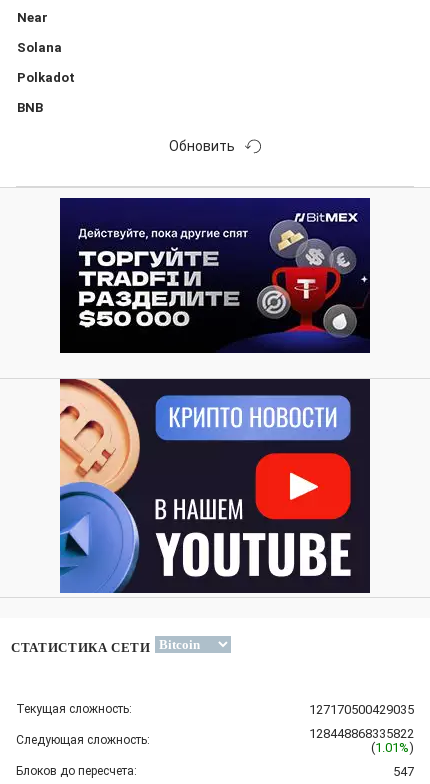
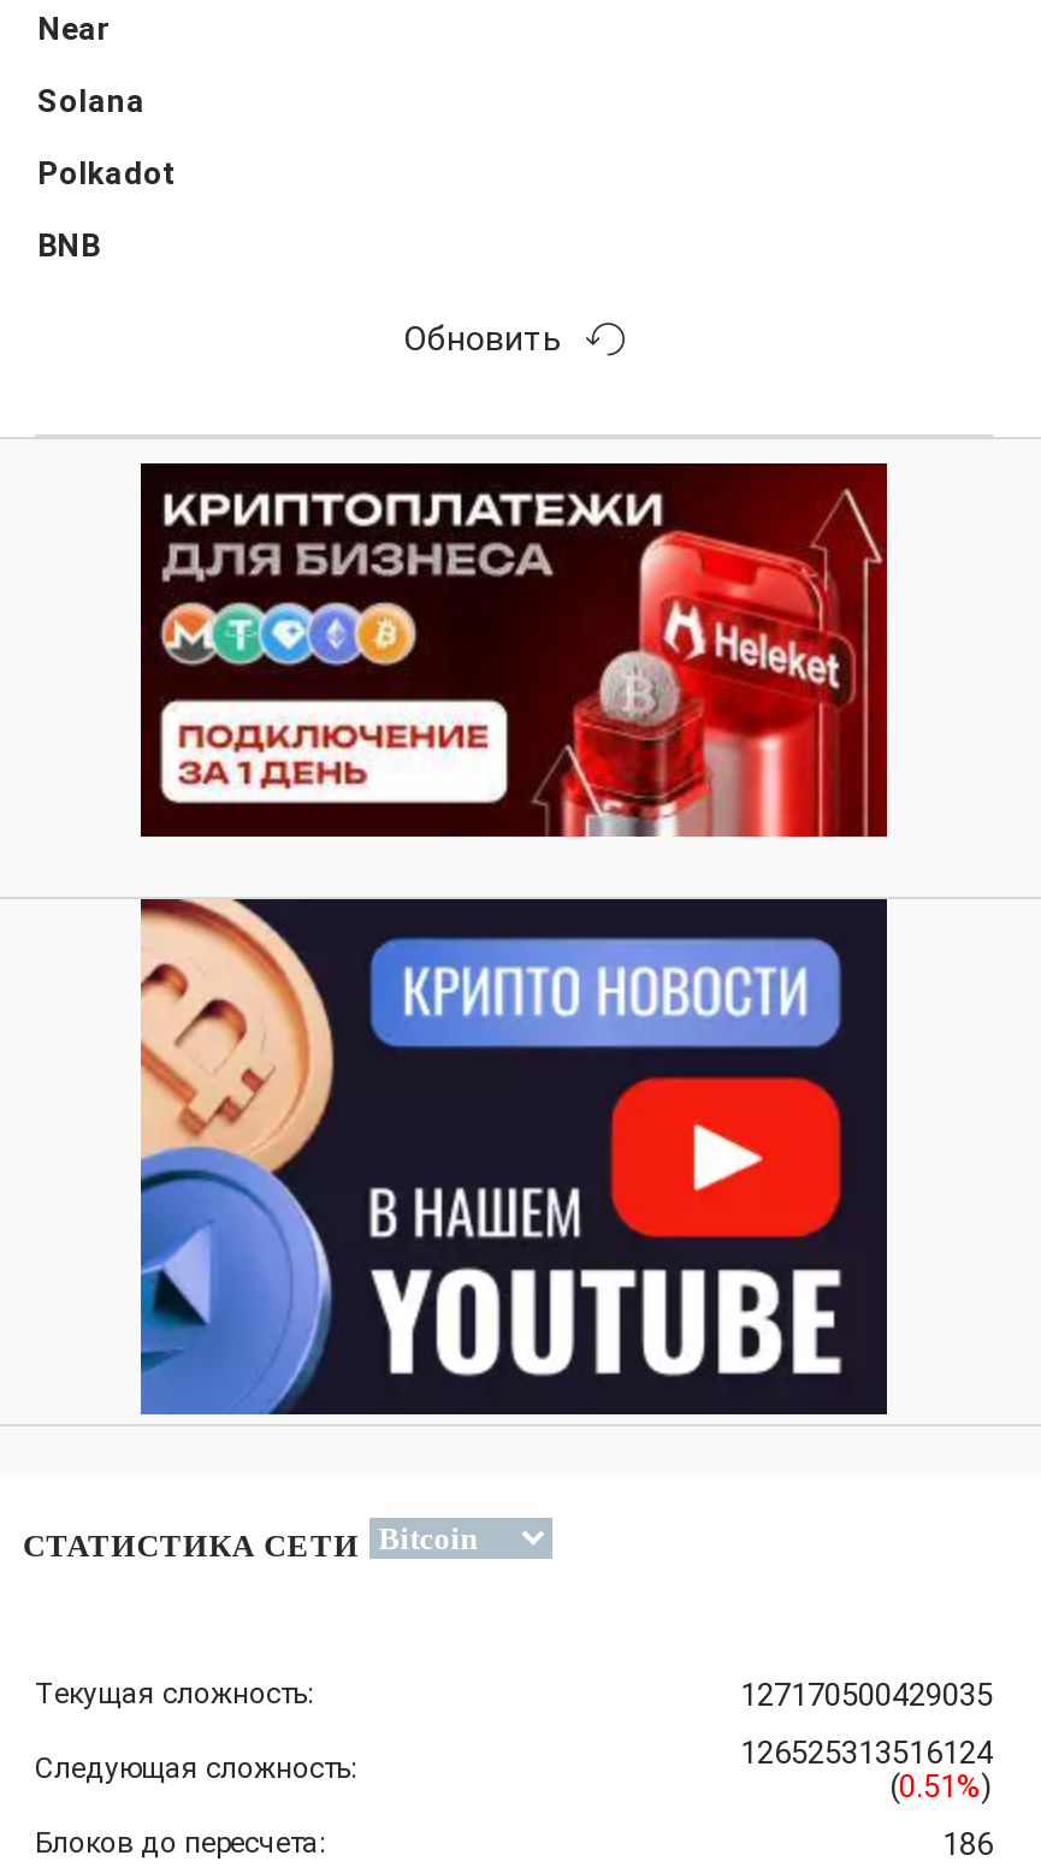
[60,197,371,354] [image] -> [141,461,889,839] [image]
[309,726,414,741] 128448868335822 -> [740,1735,993,1771] 126525313516124
[371,740,414,755] (1.01%) -> [889,1768,993,1804] (0.51%)
[393,764,414,779] 547 -> [942,1826,993,1862] 186

